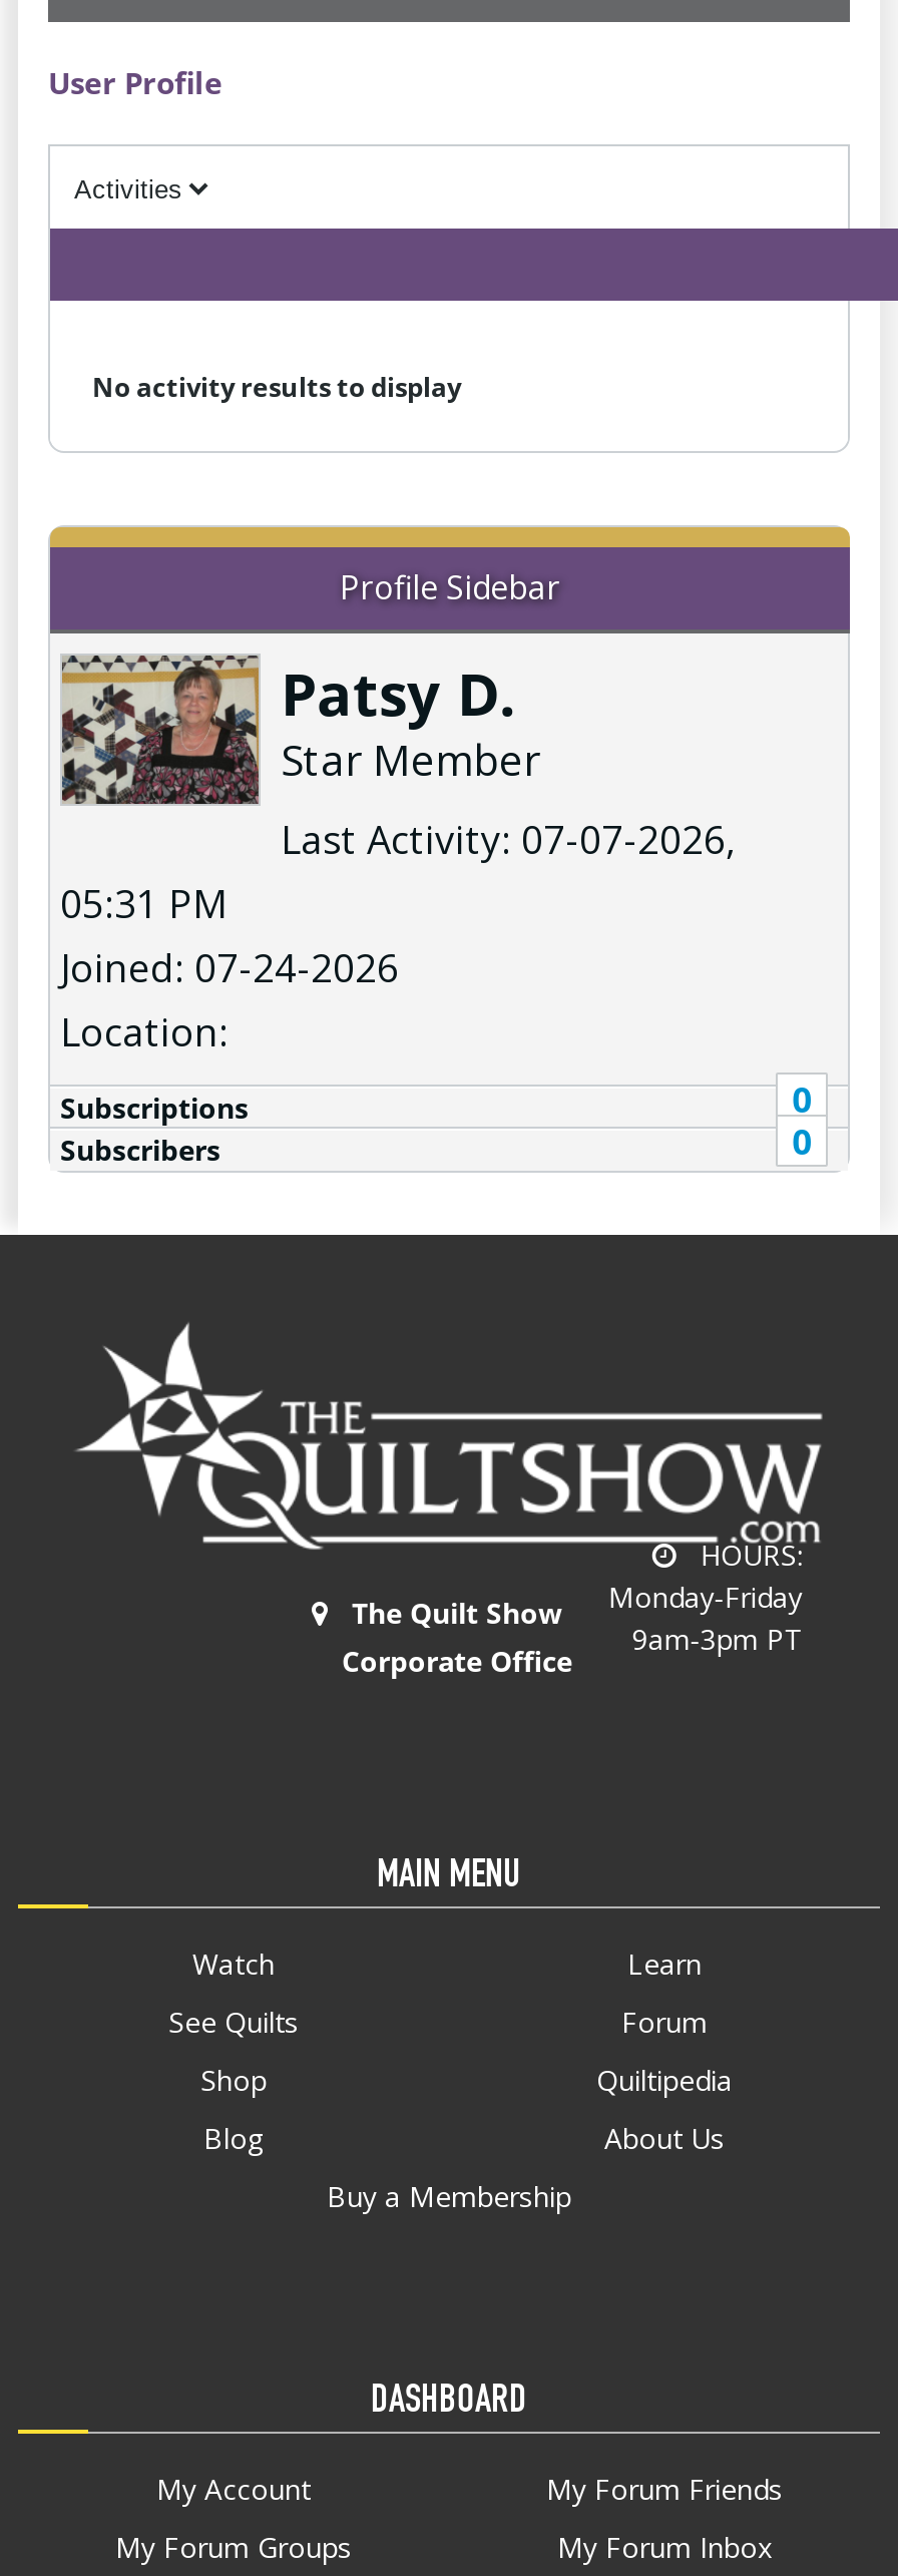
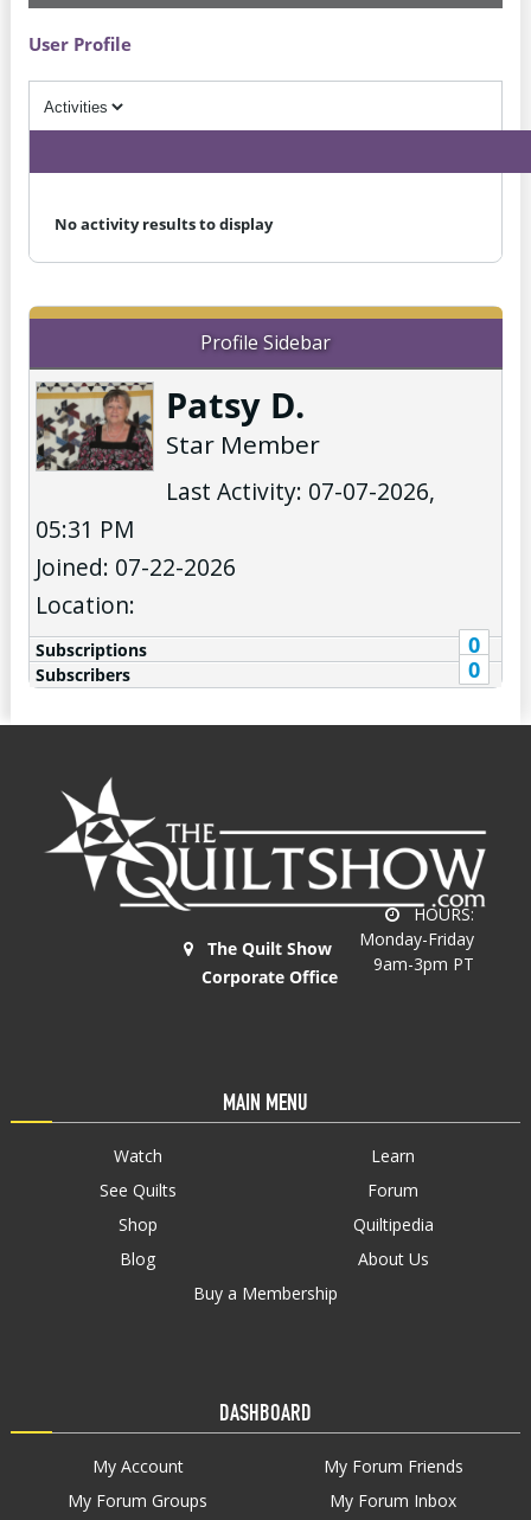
[60,941,399,995] Joined: 07-24-2026 -> [36,551,236,583] Joined: 07-22-2026

